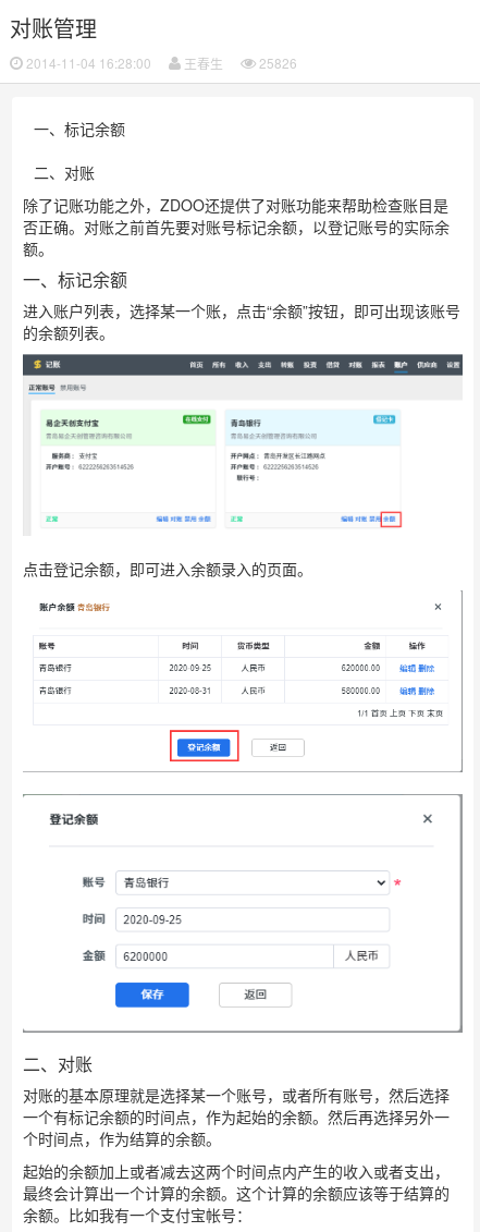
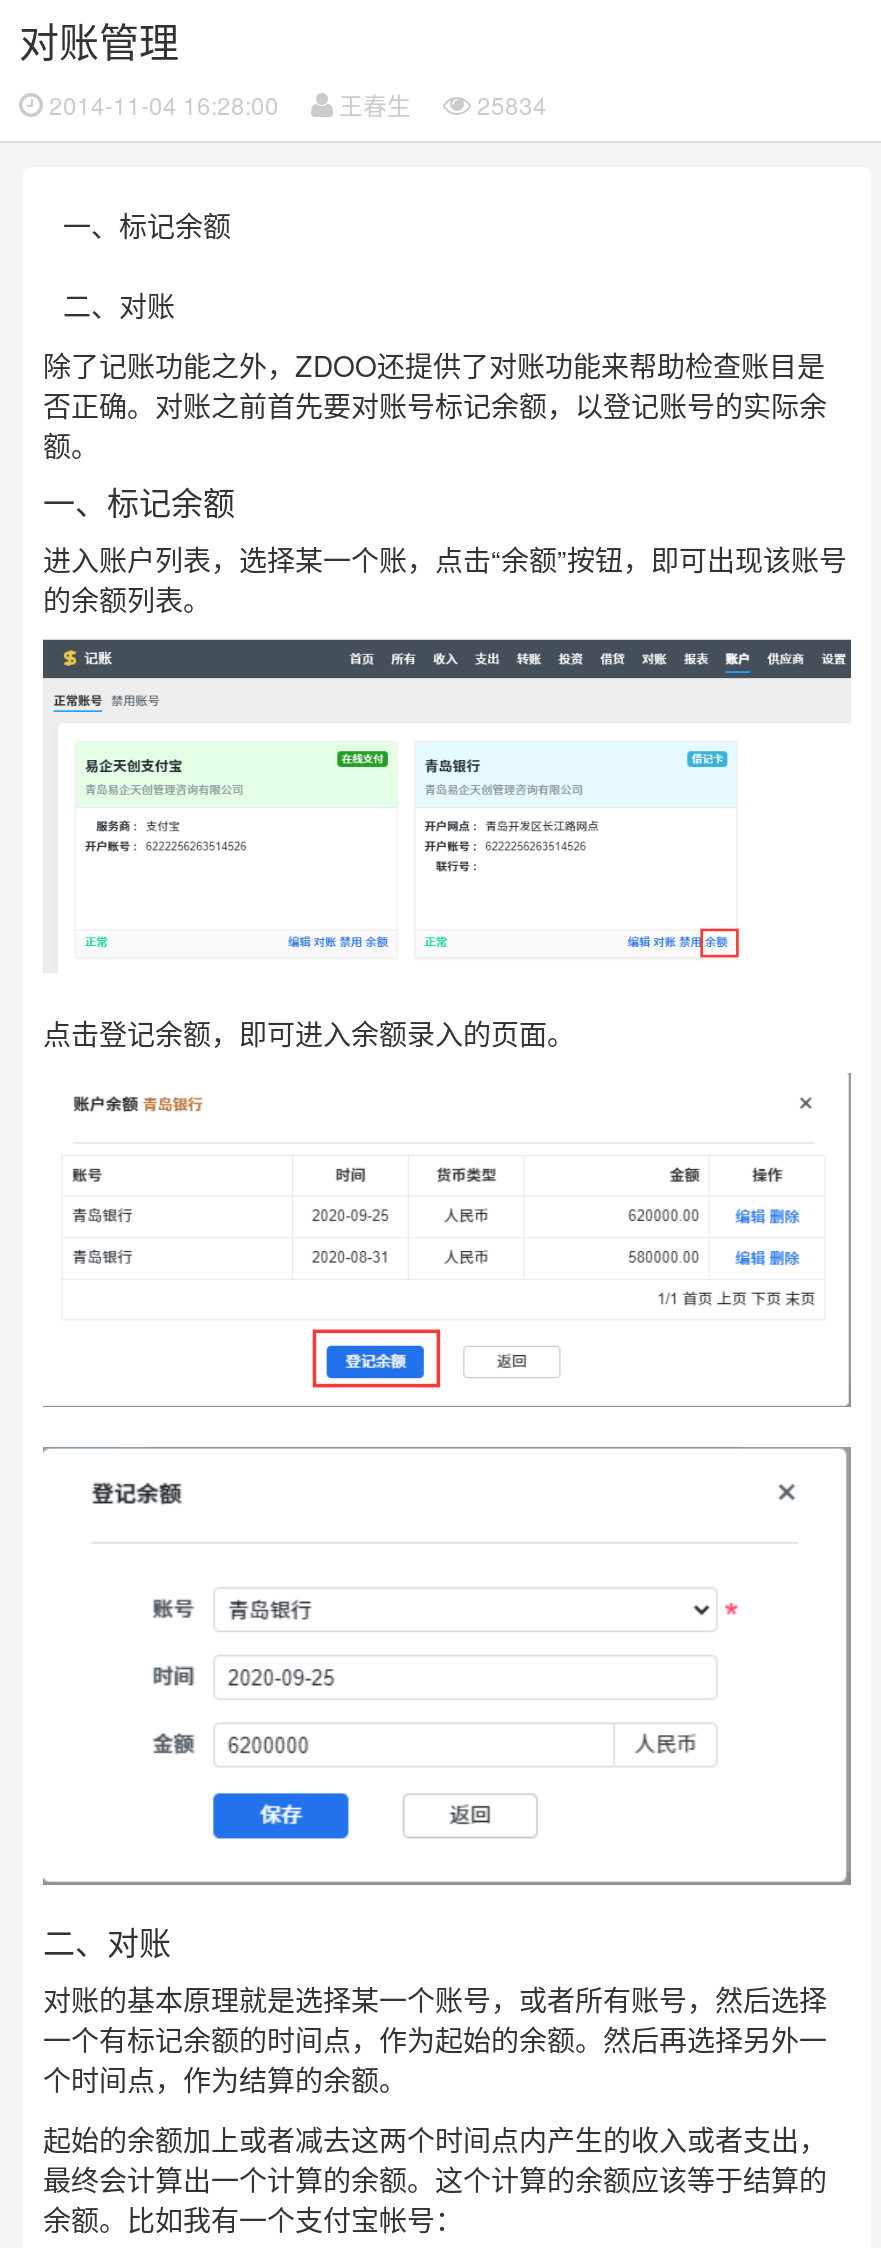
[23,53,297,72] 2014-11-04 16:28:00 王春生 25826 -> [43,87,547,121] 2014-11-04 16:28:00 王春生 25834

